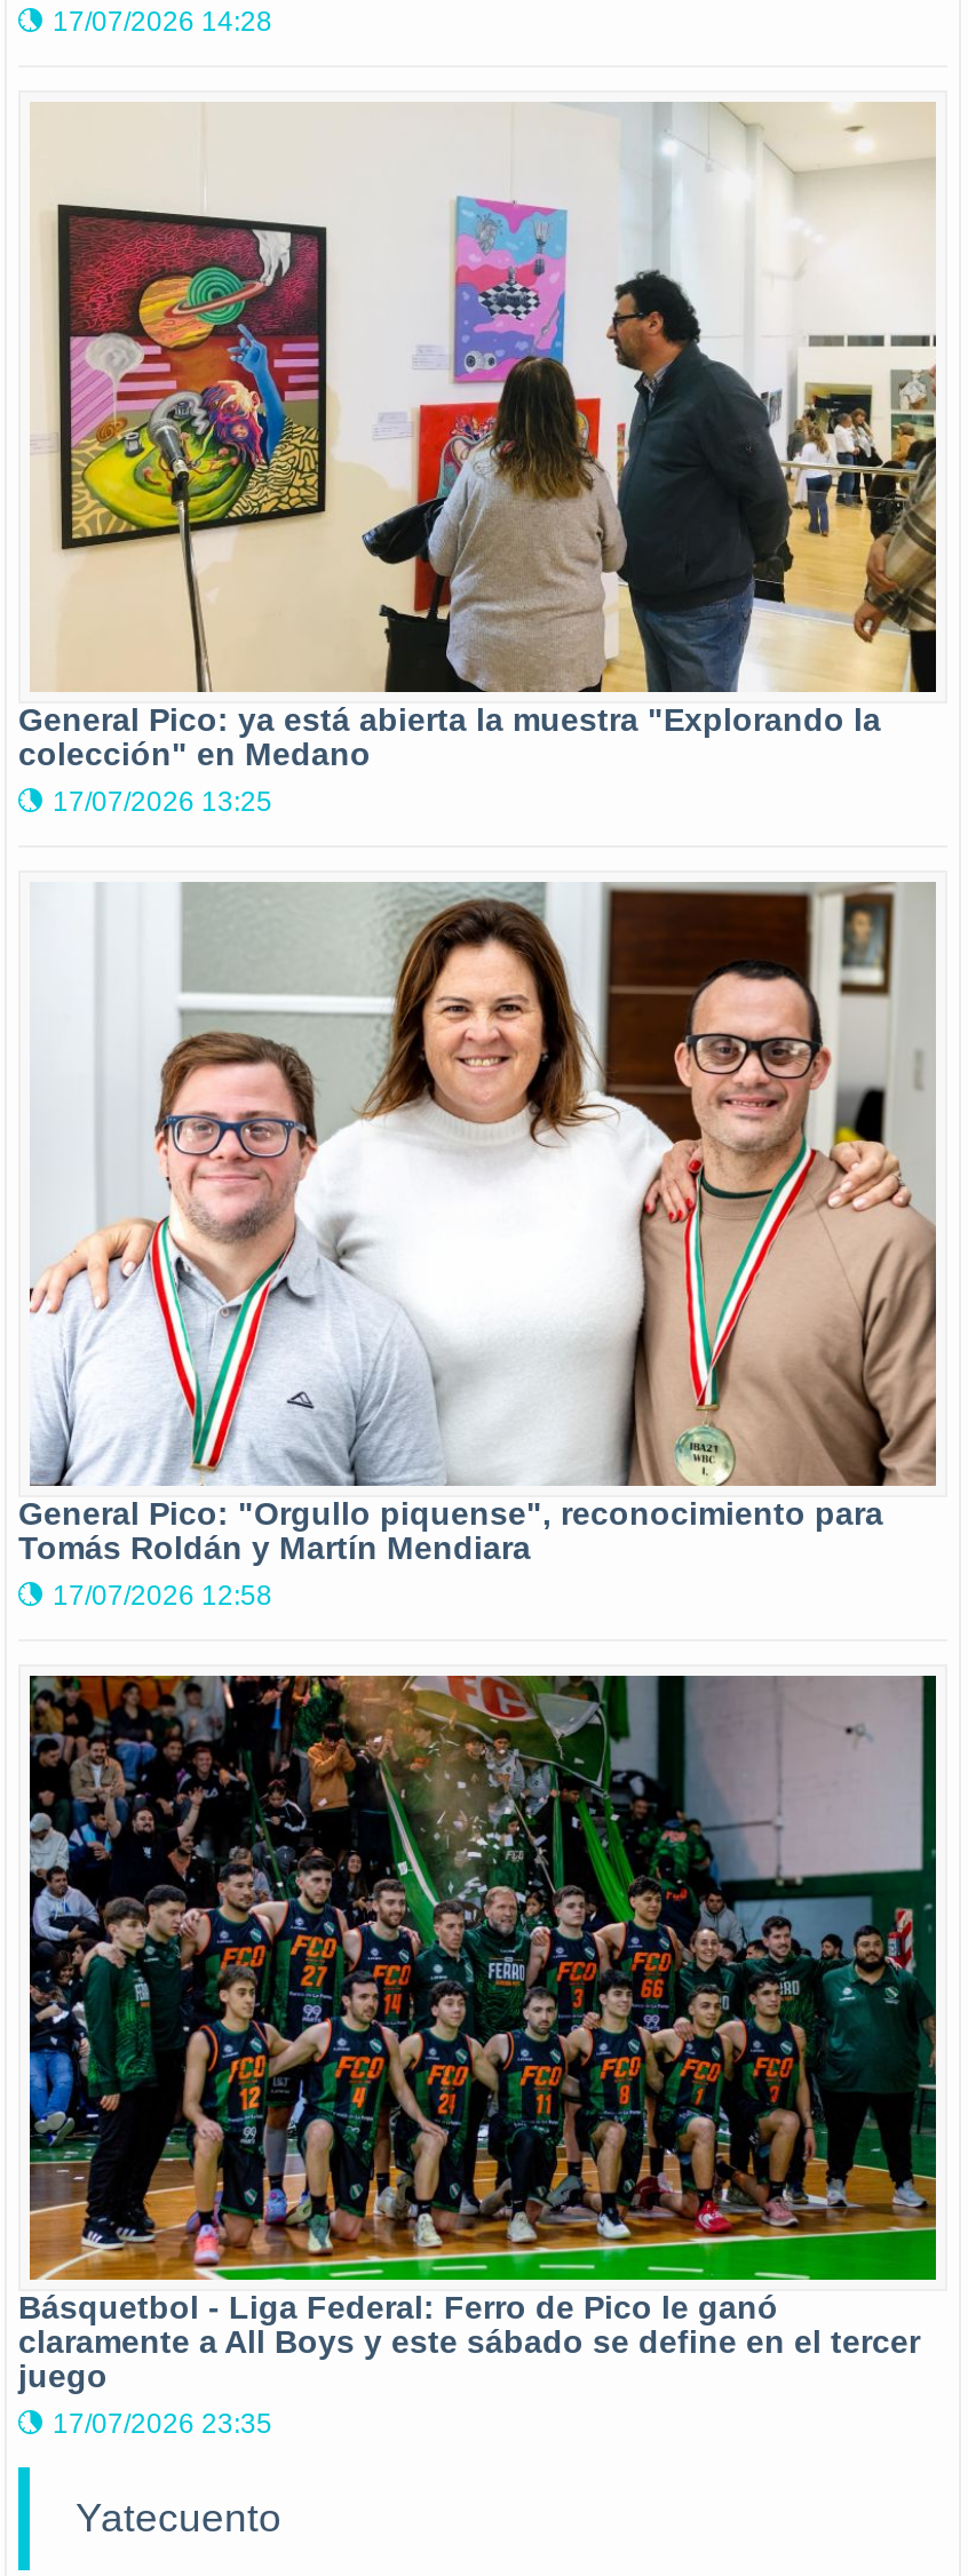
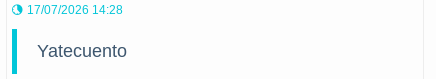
[18,101,938,818] [image] | General Pico: ya está abierta la muestra "Explorando la | colección" en Medano | 17/07/2026 13:25 -> none
[18,878,938,1612] [image] | General Pico: "Orgullo piquense", reconocimiento para | Tomás Roldán y Martín Mendiara | 17/07/2026 12:58 -> none
[18,1672,938,2439] [image] | Básquetbol - Liga Federal: Ferro de Pico le ganó | claramente a All Boys y este sábado se define en el tercer | juego | 17/07/2026 23:35 -> none

